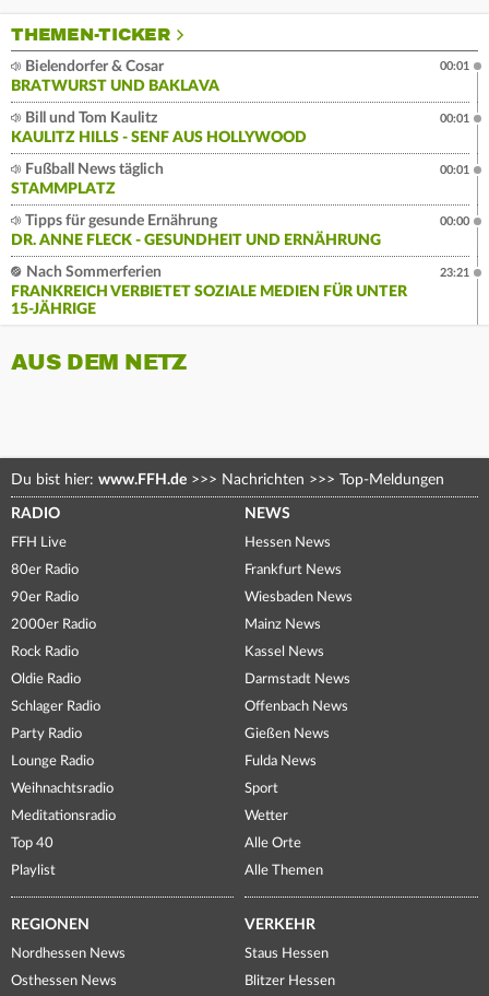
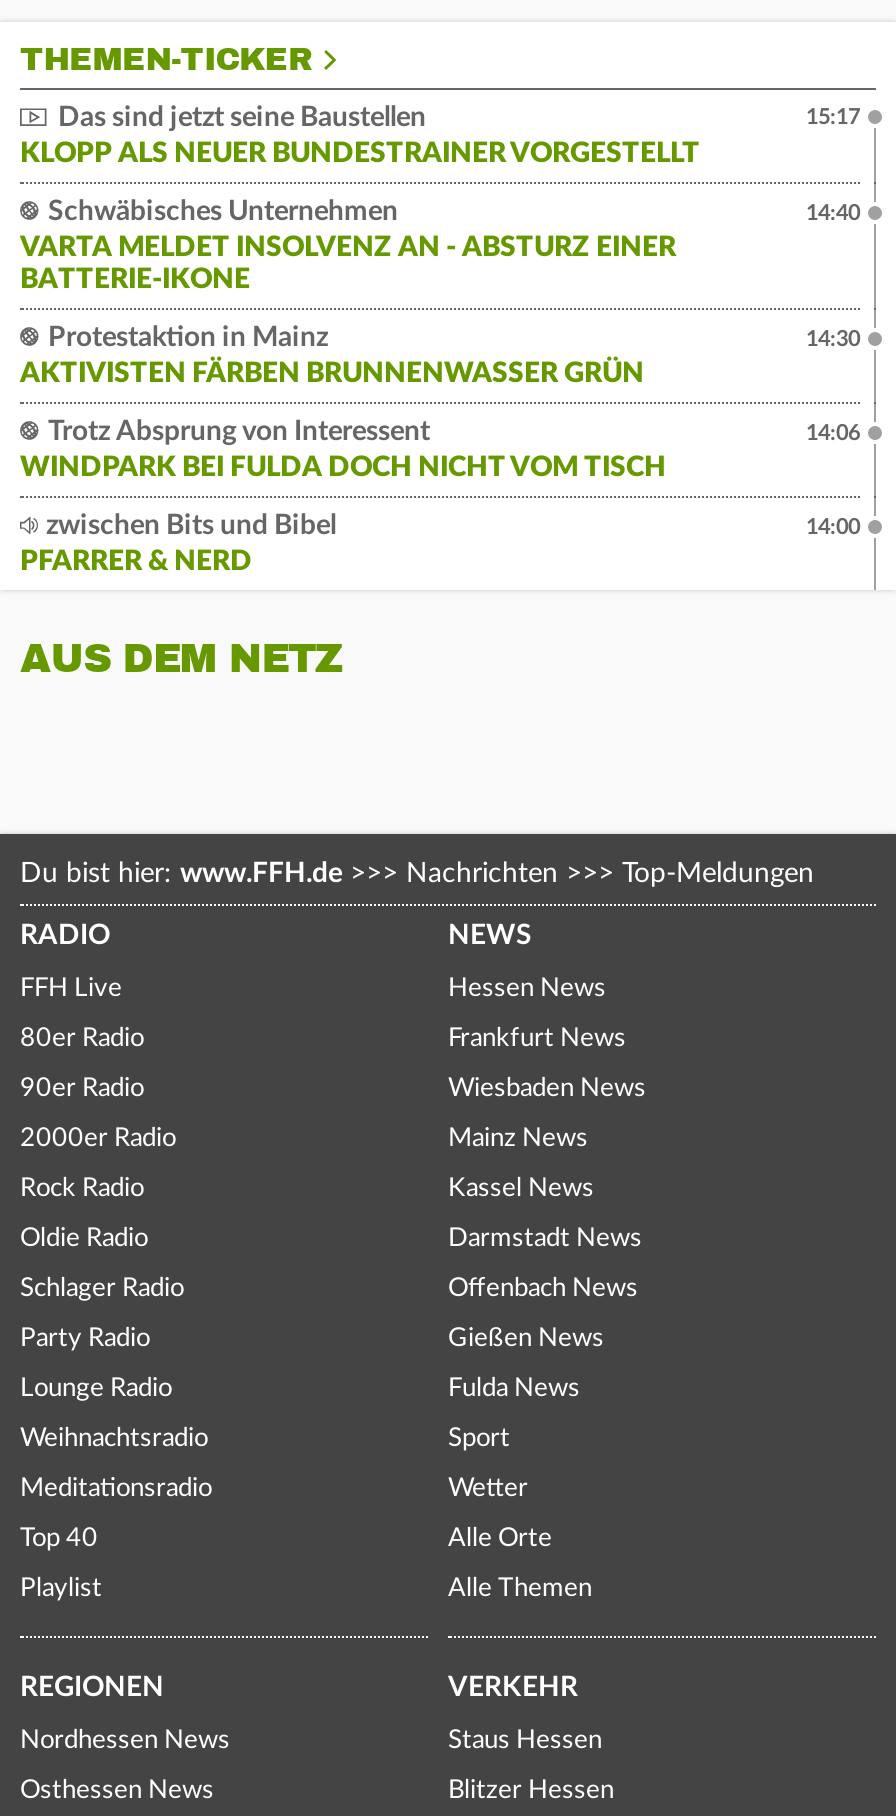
[11,59,219,94] Bielendorfer & Cosar | BRATWURST UND BAKLAVA -> [20,105,700,169] Das sind jetzt seine Baustellen | KLOPP ALS NEUER BUNDESTRAINER VORGESTELLT
[440,61,469,73] 00:01 -> [806,107,860,129] 15:17
[11,111,307,146] Bill und Tom Kaulitz | KAULITZ HILLS - SENF AUS HOLLYWOOD -> [20,199,676,295] Schwäbisches Unternehmen | VARTA MELDET INSOLVENZ AN - ABSTURZ EINER | BATTERIE-IKONE
[440,113,469,125] 00:01 -> [806,203,860,225] 14:40
[11,162,164,197] Fußball News täglich | STAMMPLATZ -> [20,325,644,389] Protestaktion in Mainz | AKTIVISTEN FÄRBEN BRUNNENWASSER GRÜN
[440,164,469,176] 00:01 -> [806,329,860,351] 14:30
[11,214,381,249] Tipps für gesunde Ernährung | DR. ANNE FLECK - GESUNDHEIT UND ERNÄHRUNG -> [20,419,666,483] Trotz Absprung von Interessent | WINDPARK BEI FULDA DOCH NICHT VOM TISCH
[440,216,469,228] 00:00 -> [806,423,860,445] 14:06
[11,265,407,317] Nach Sommerferien | FRANKREICH VERBIETET SOZIALE MEDIEN FÜR UNTER | 15-JÄHRIGE -> [20,513,336,577] zwischen Bits und Bibel | PFARRER & NERD
[440,267,469,279] 23:21 -> [806,517,860,539] 14:00

